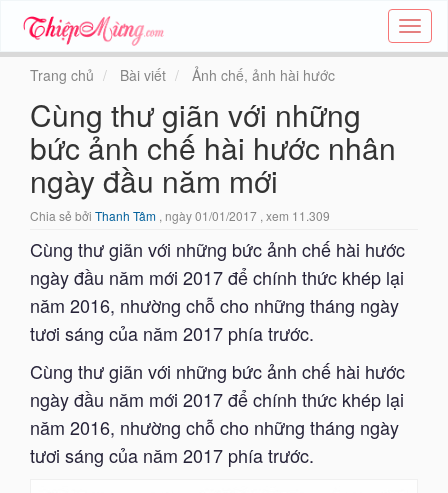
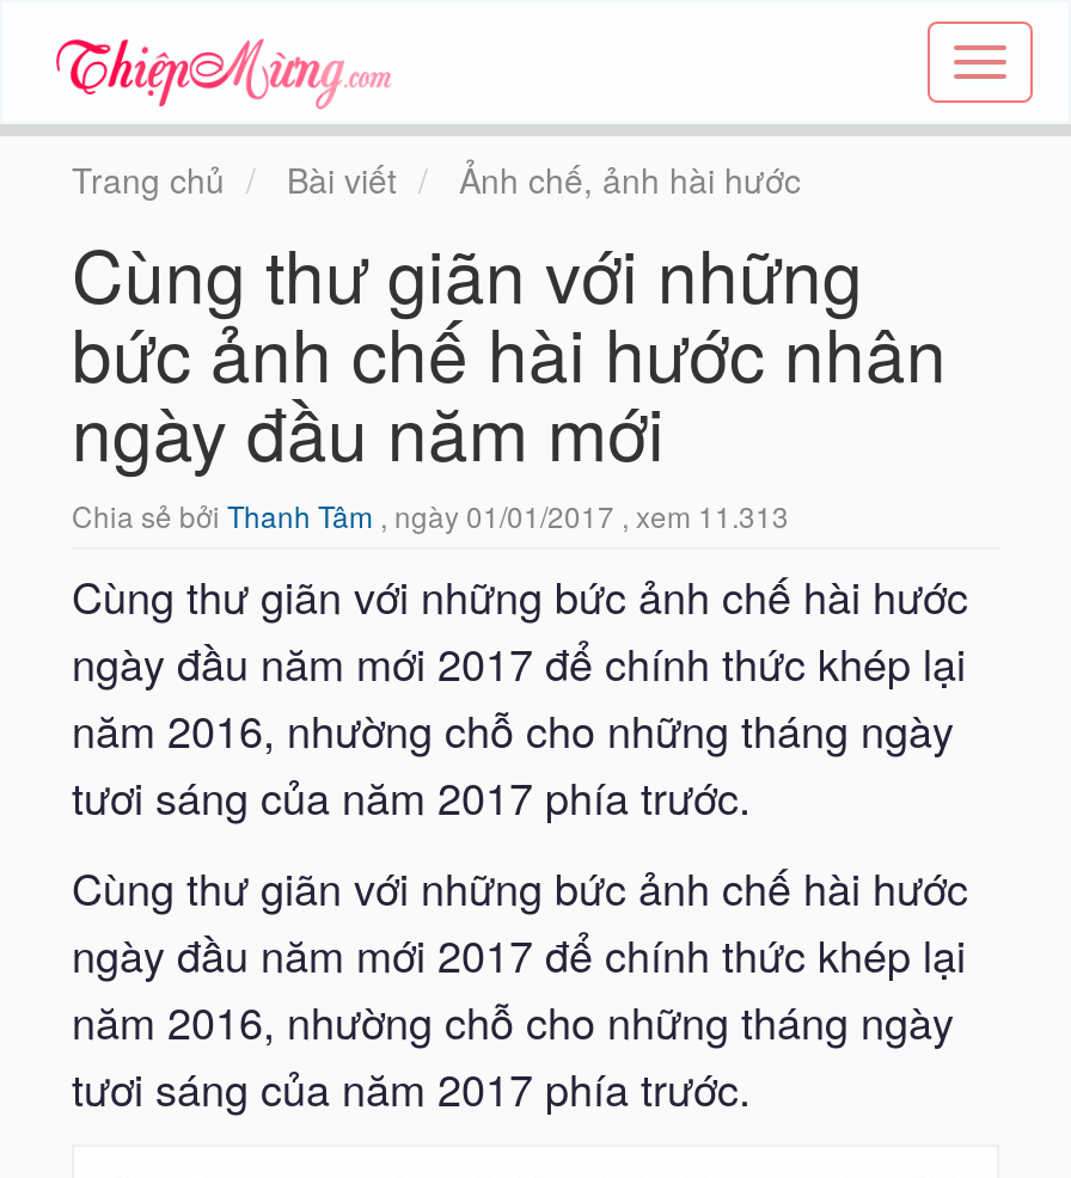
[30,207,330,224] Chia sẻ bởi Thanh Tâm, ngày 01/01/2017 , xem 11.309 -> [72,495,789,535] Chia sẻ bởi Thanh Tâm, ngày 01/01/2017 , xem 11.313

